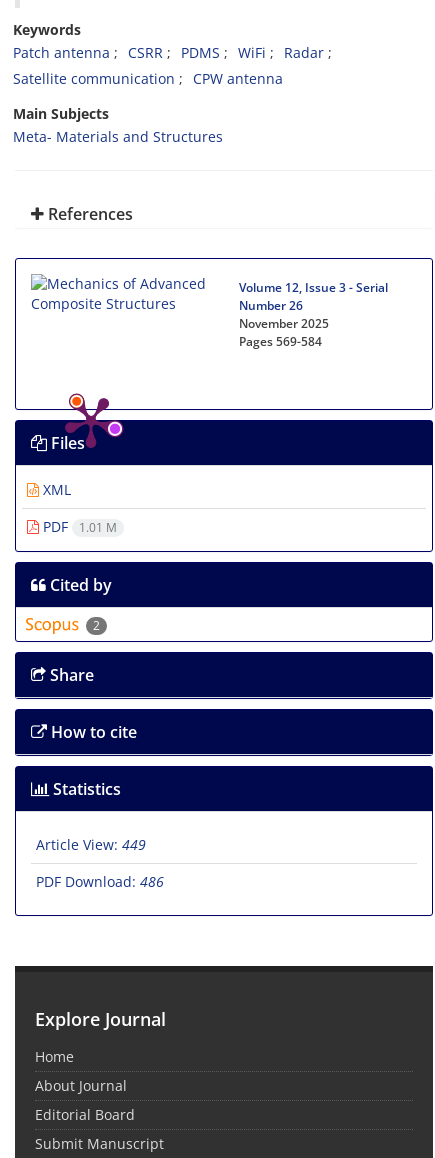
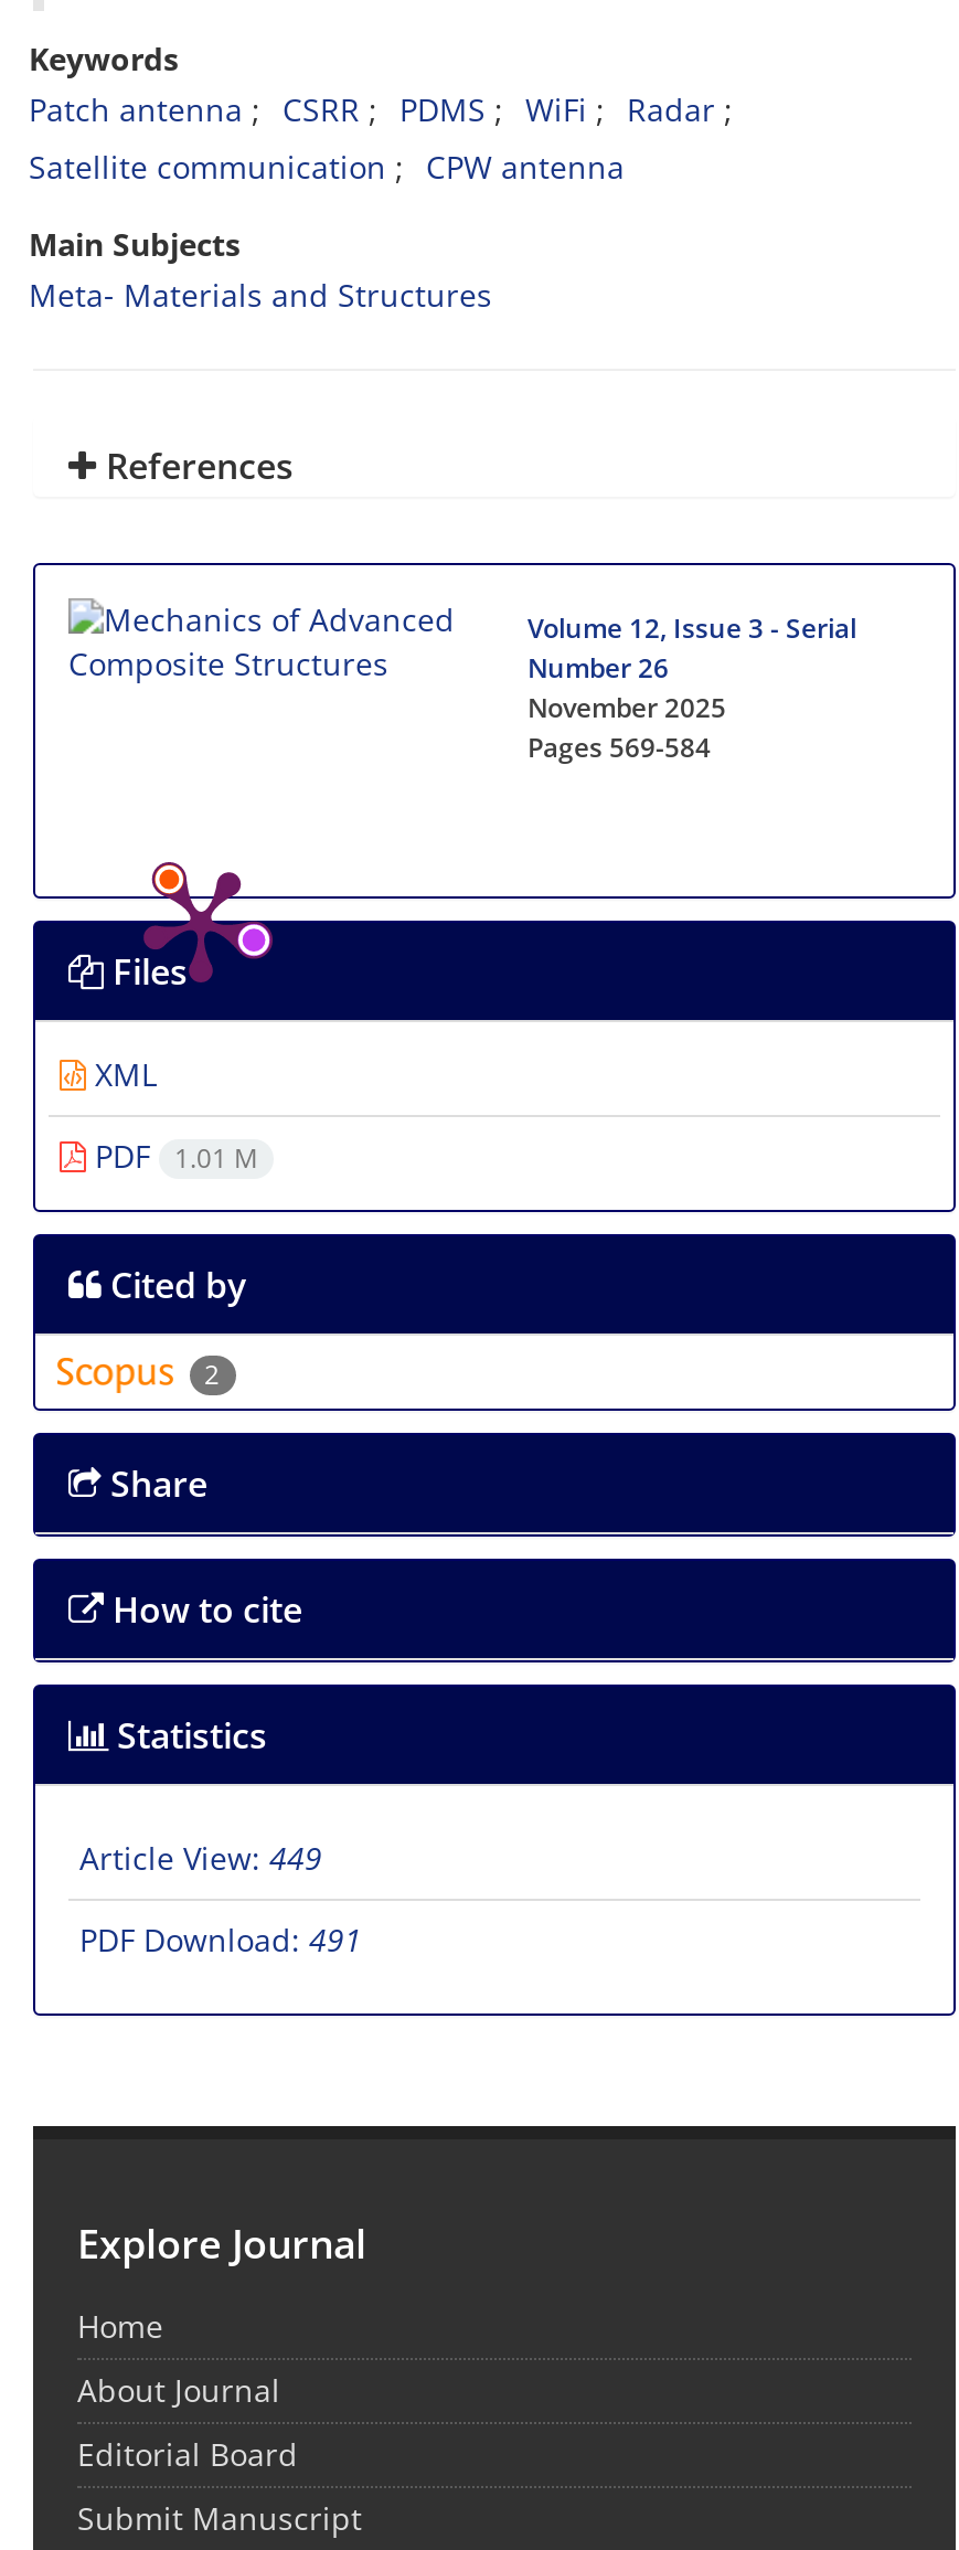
[36,871,164,890] PDF Download: 486 -> [79,1917,362,1959] PDF Download: 491

